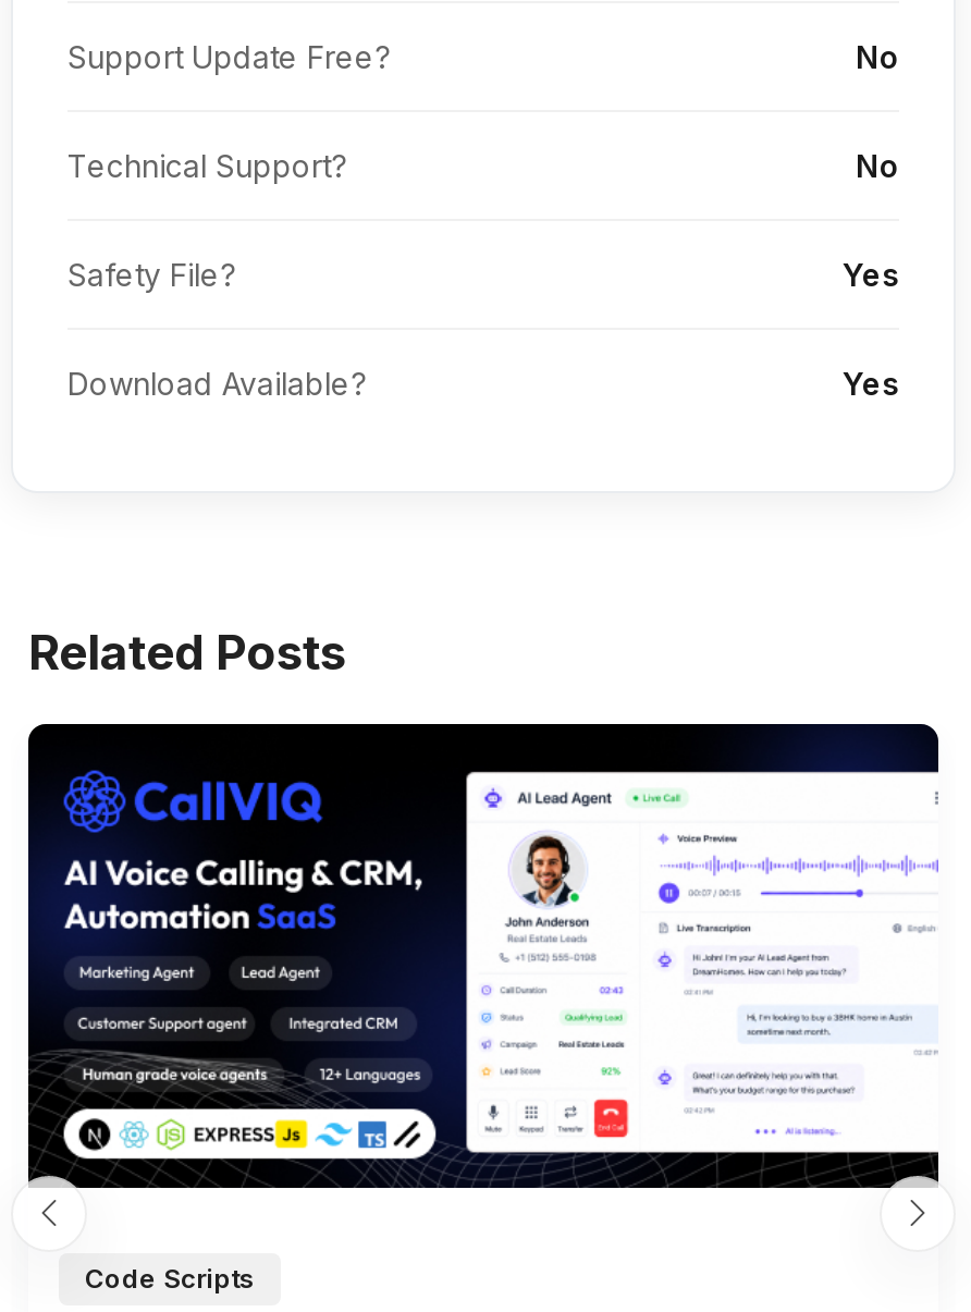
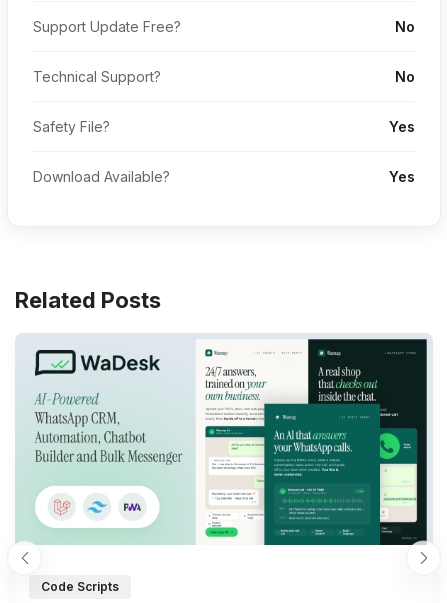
[26,721,941,1191] [image] -> [15,332,433,546] [image]

